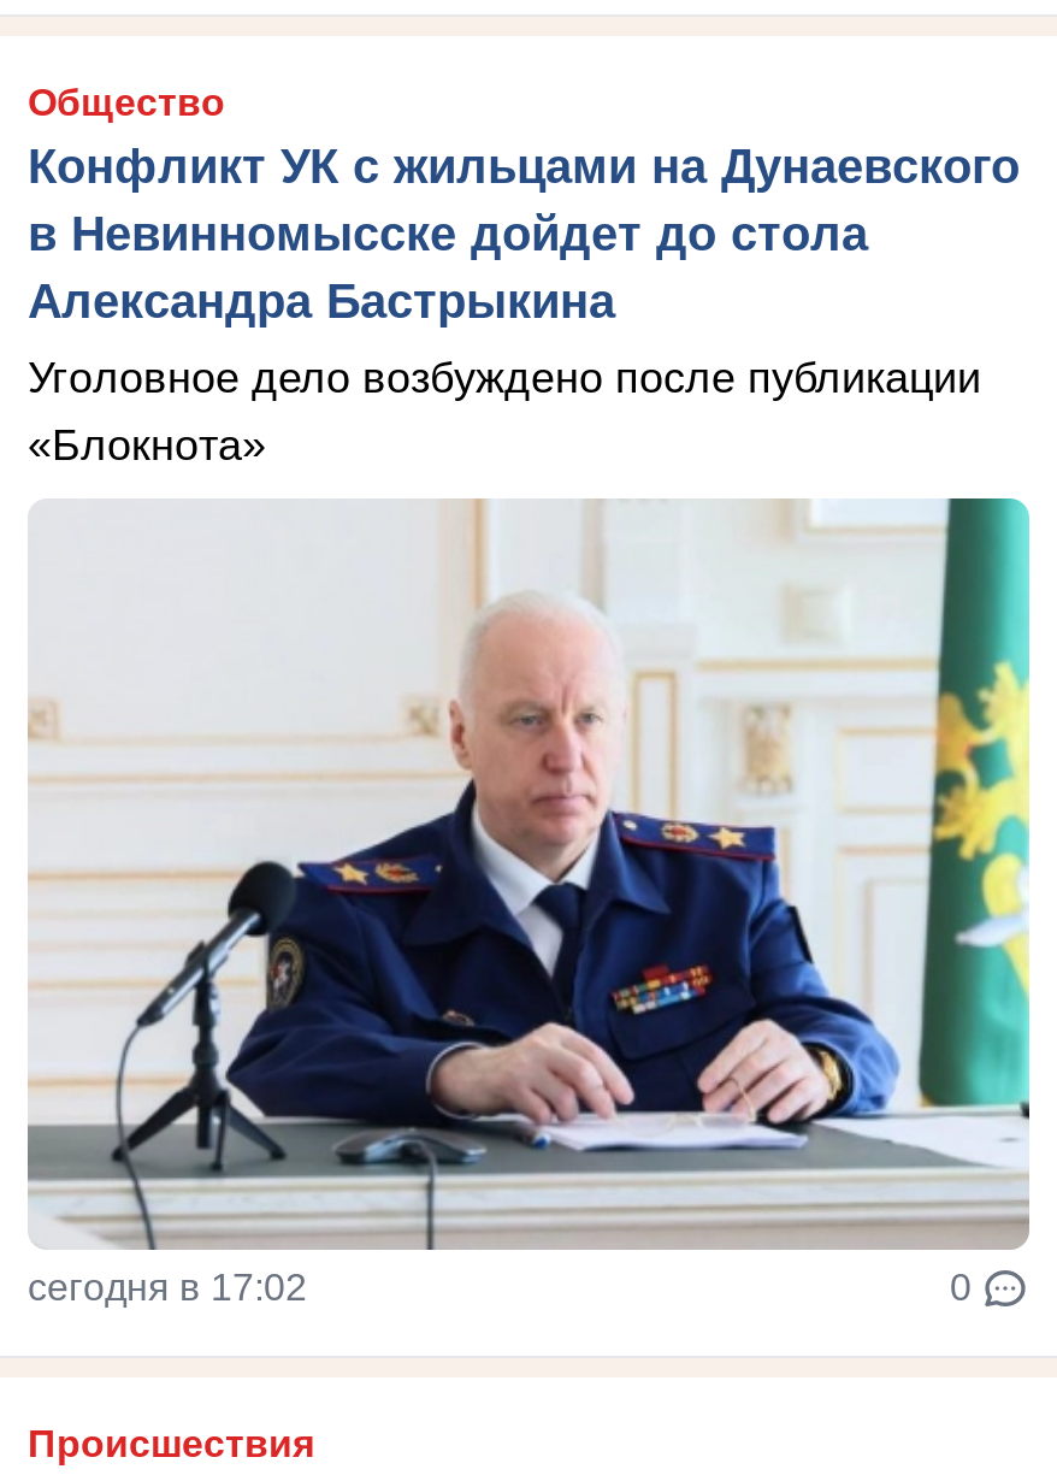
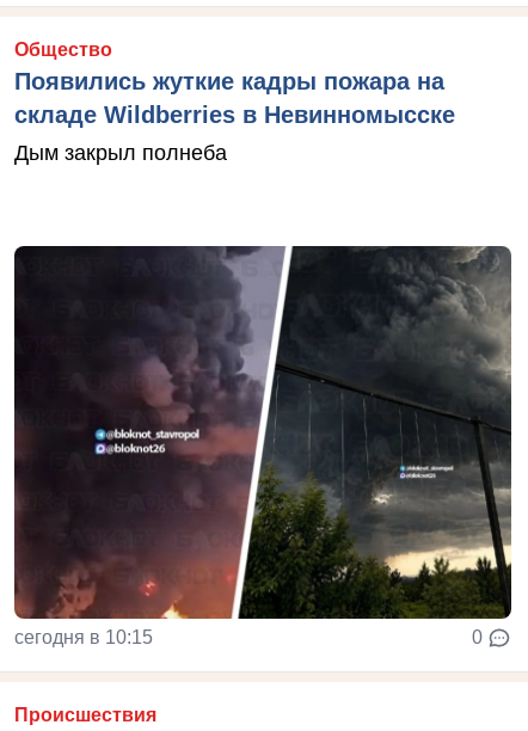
[28,139,1020,327] Конфликт УК с жильцами на Дунаевского | в Невинномысске дойдет до стола | Александра Бастрыкина -> [14,68,455,128] Появились жуткие кадры пожара на | складе Wildberries в Невинномысске
[28,353,981,469] Уголовное дело возбуждено после публикации | «Блокнота» -> [14,141,227,165] Дым закрыл полнеба
[28,497,1032,1307] [image] | сегодня в 17:02 -> [13,245,512,648] [image] | сегодня в 10:15

